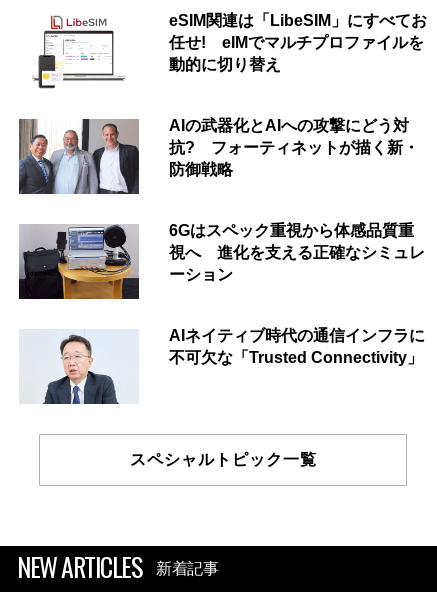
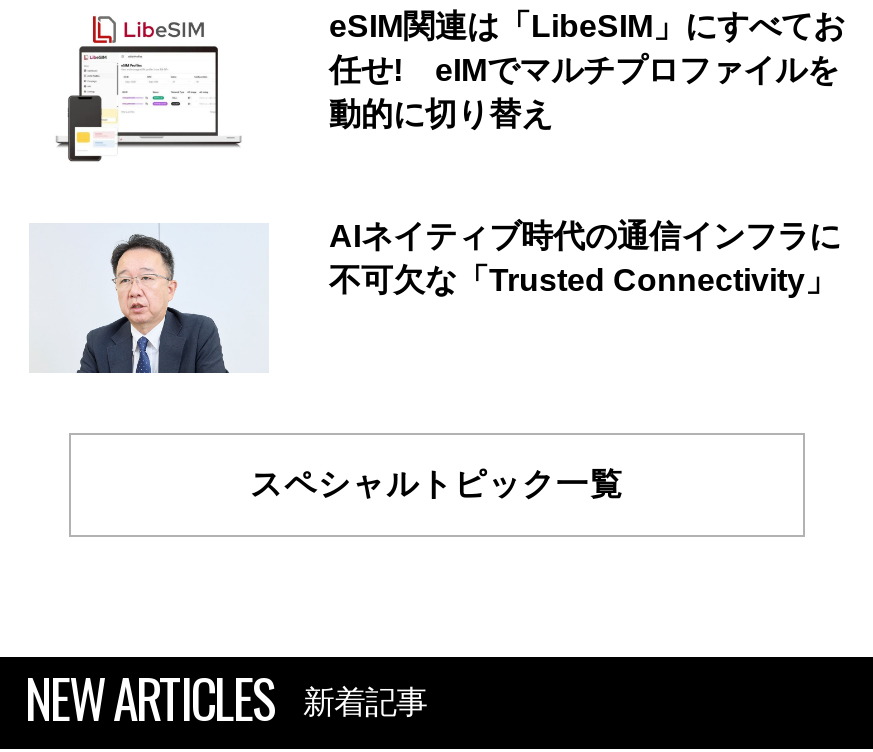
[18,117,419,195] [image] | AIの武器化とAIへの攻撃にどう対 | 抗? フォーティネットが描く新・ | 防御戦略 -> none
[18,222,425,300] [image] | 6Gはスペック重視から体感品質重 | 視へ 進化を支える正確なシミュレ | ーション -> none

